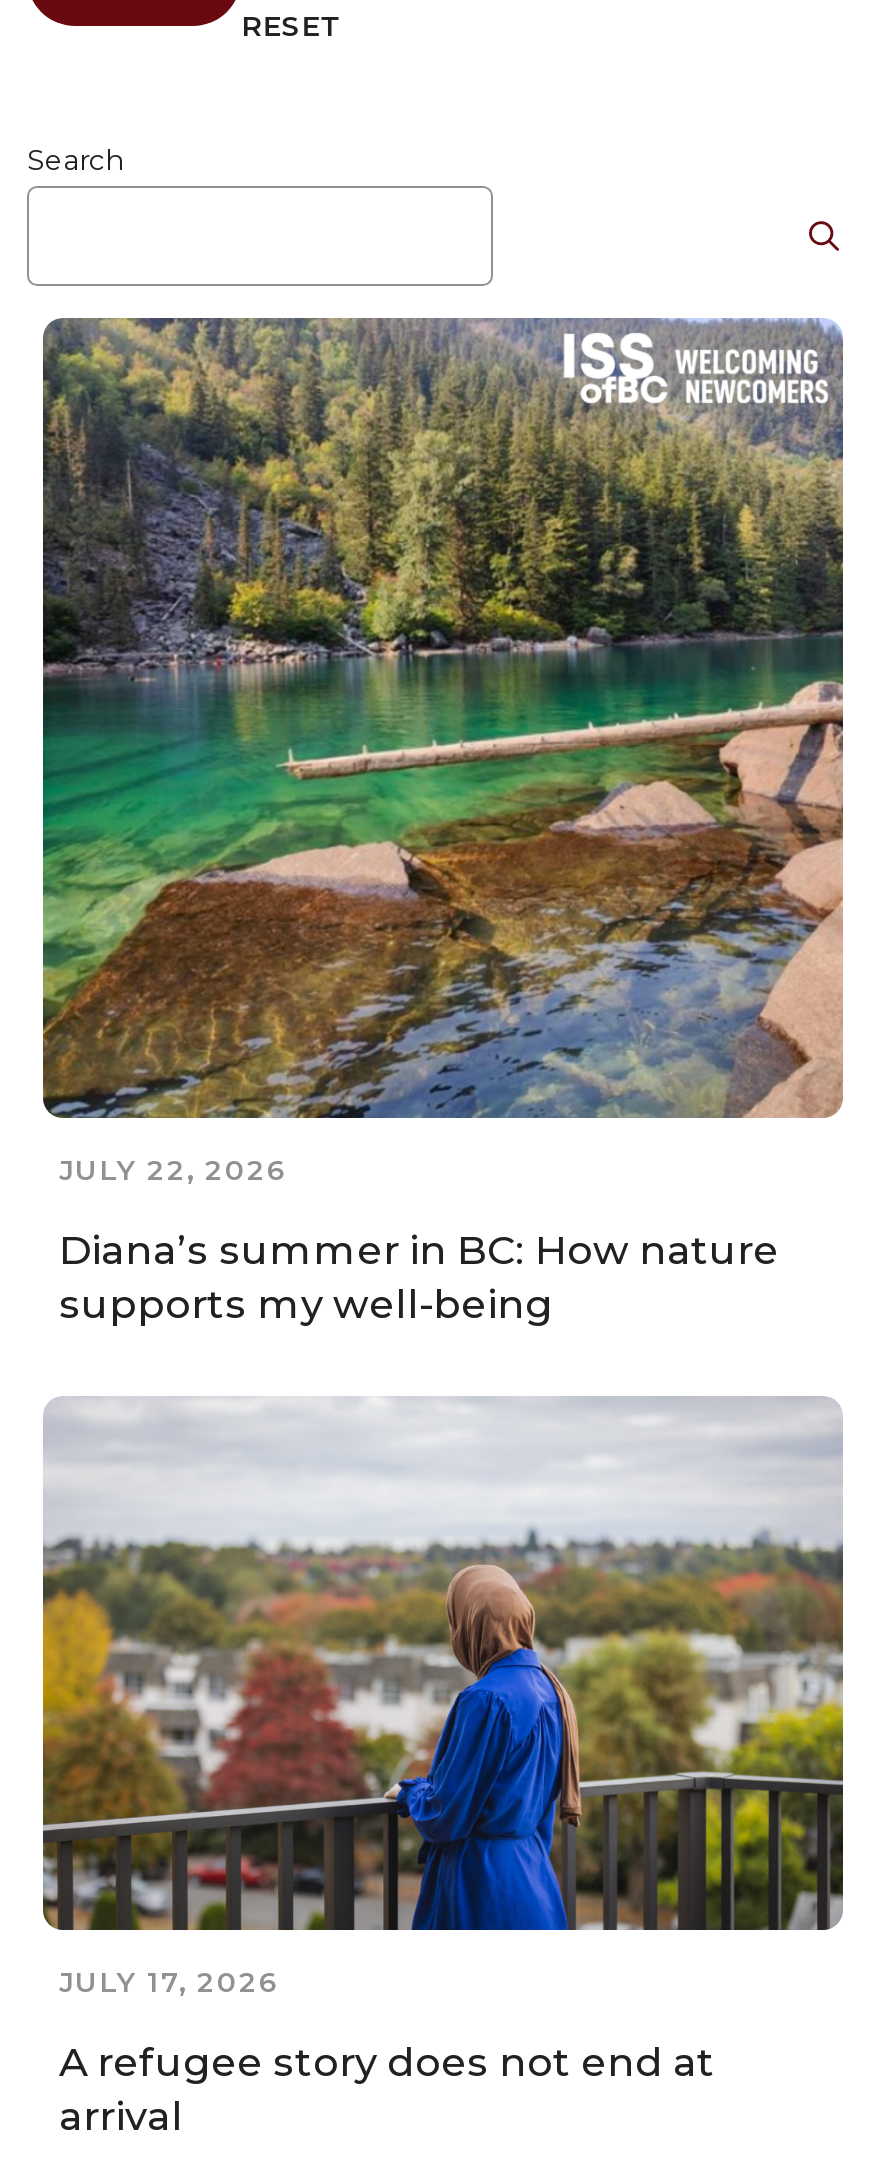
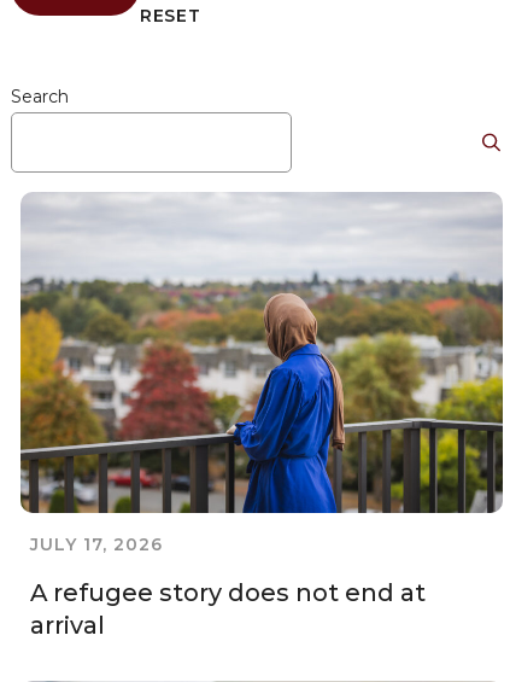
[41,316,845,1328] [image] | JULY 22, 2026 | Diana’s summer in BC: How nature | supports my well-being -> none

